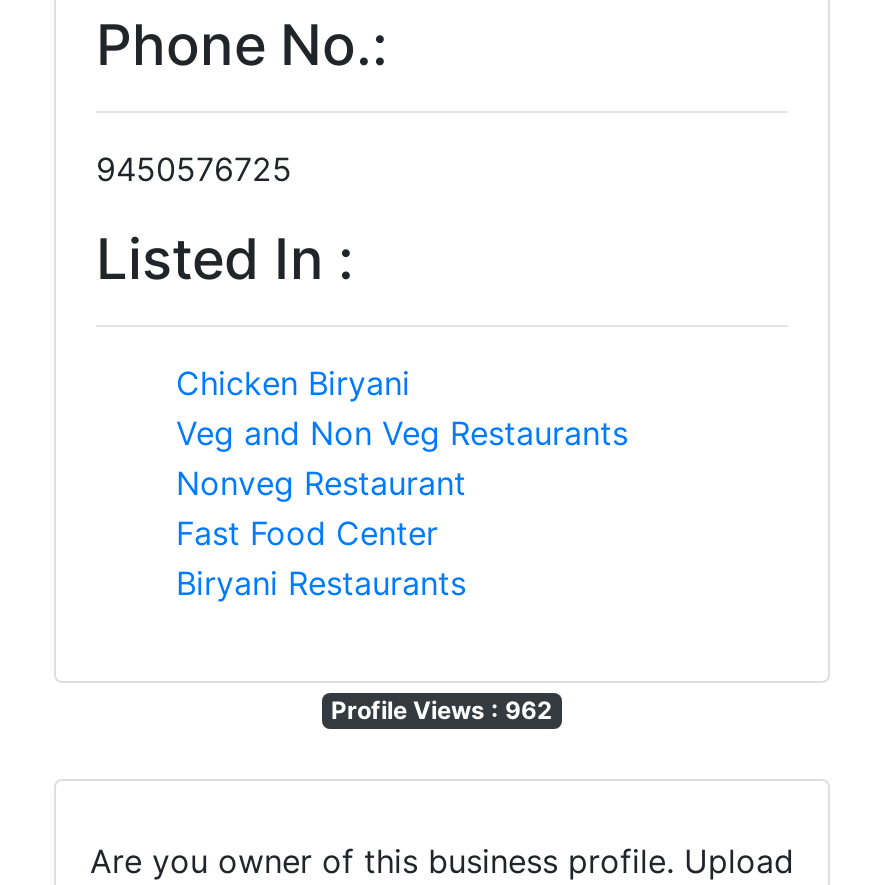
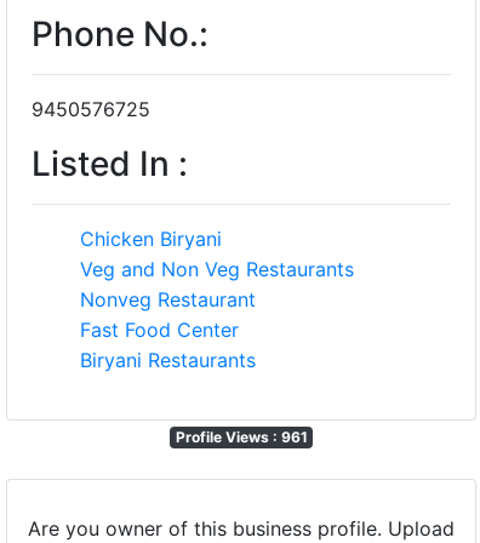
[331,695,553,725] Profile Views : 962 -> [175,428,307,446] Profile Views : 961

